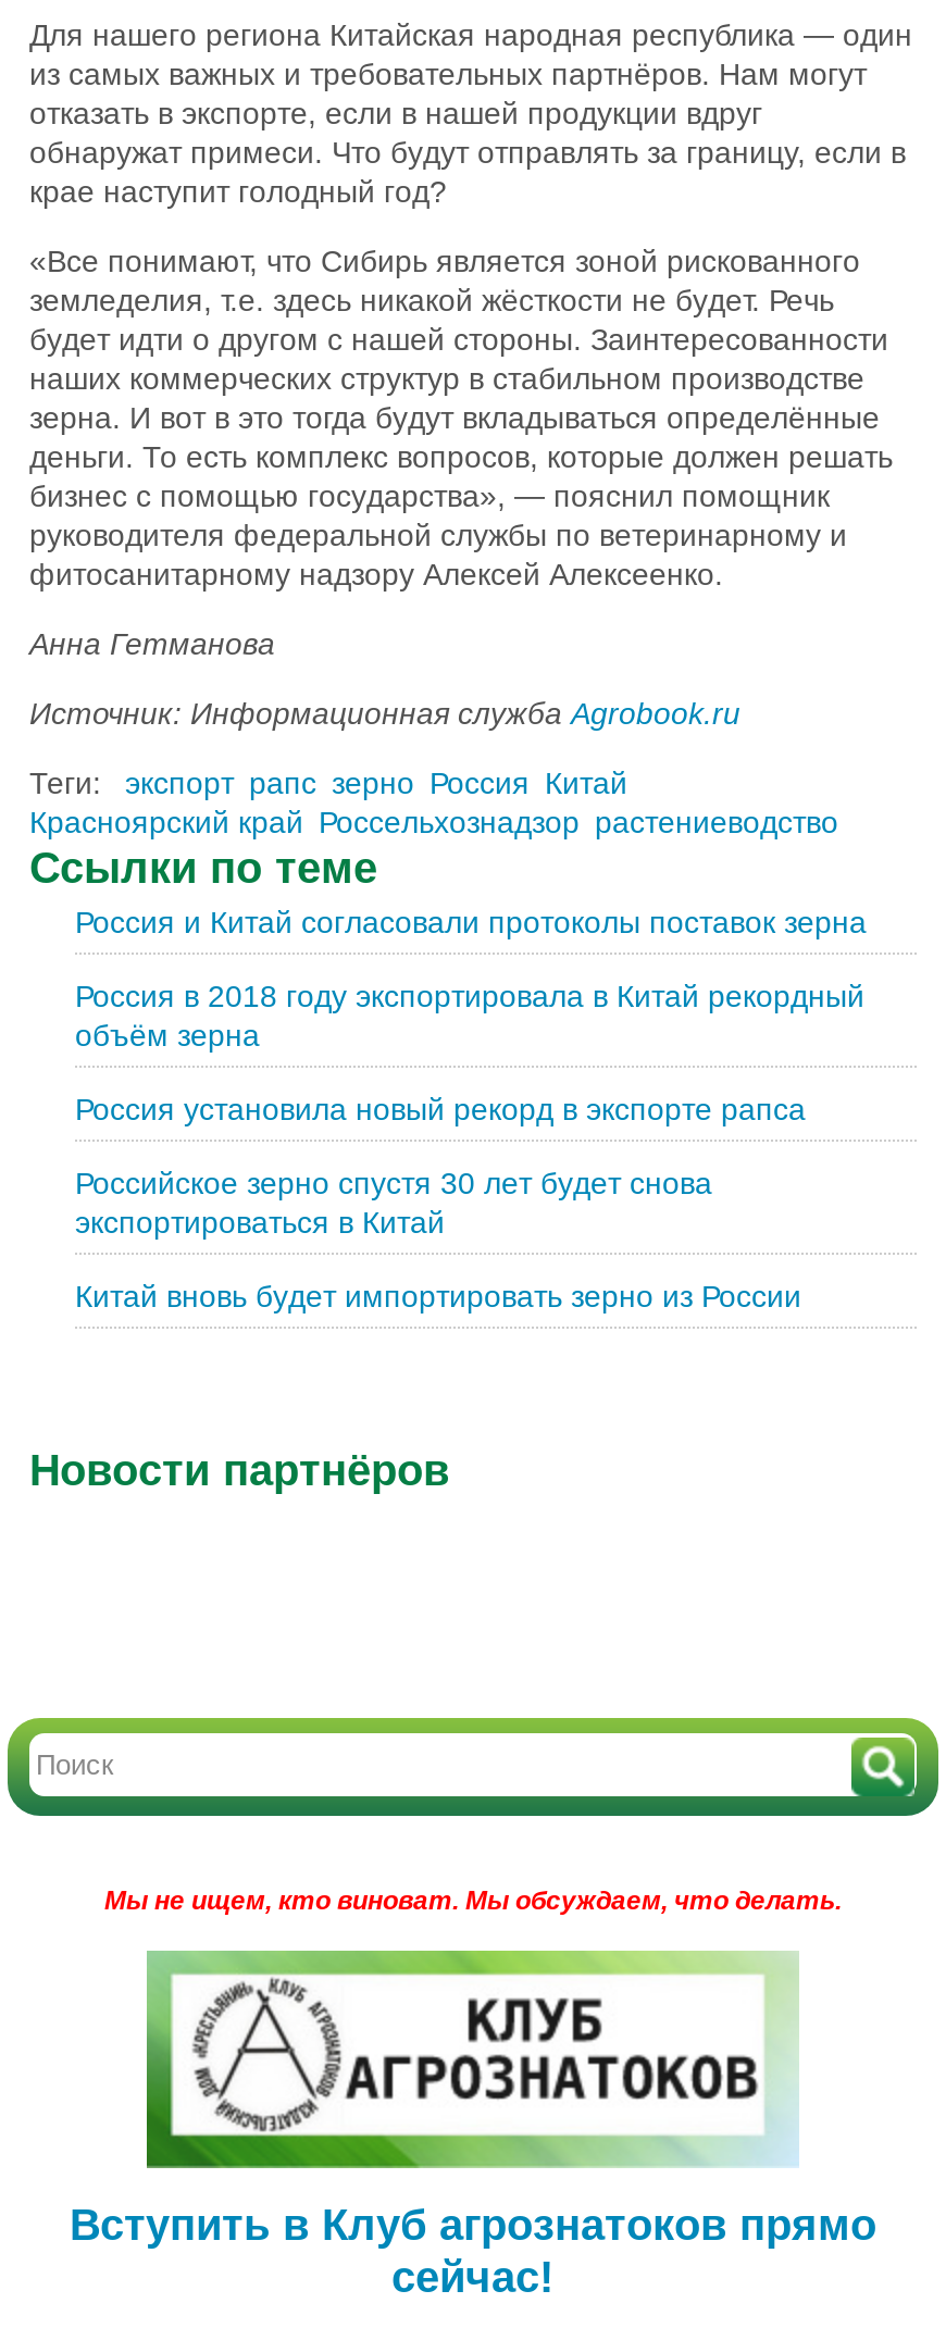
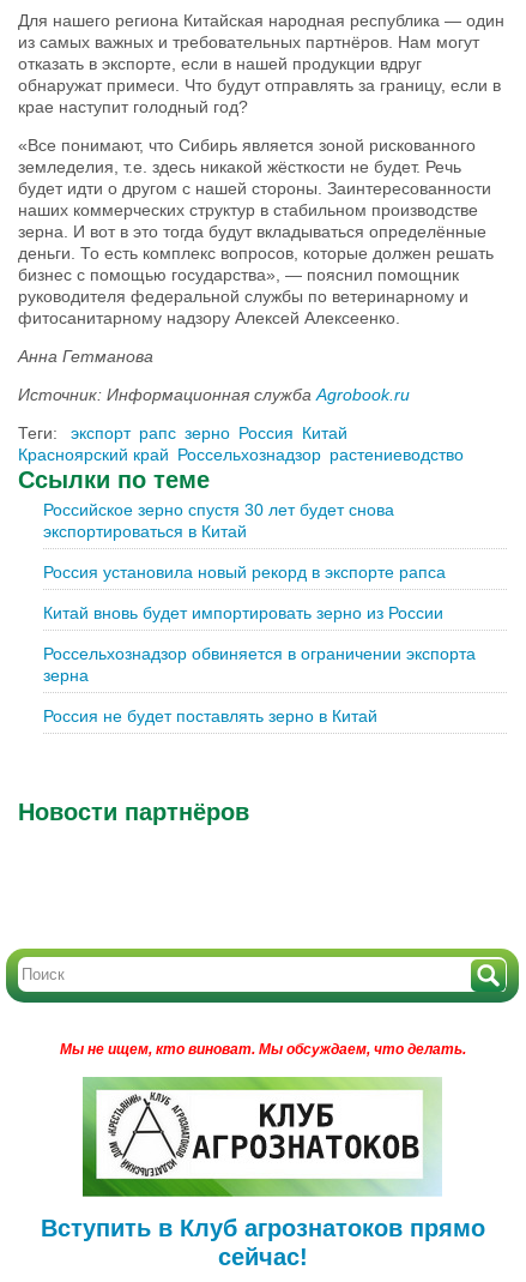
[75,905,867,1053] Россия и Китай согласовали протоколы поставок зерна | Россия в 2018 году экспортировала в Китай рекордный | объём зерна -> none
moved [75,1092,806,1126] -> [43,562,446,582]: Россия установила новый рекорд в экспорте рапса
moved [75,1166,712,1240] -> [43,500,394,541]: Российское зерно спустя 30 лет будет снова | экспортироваться в Китай
moved [75,1279,801,1314] -> [43,603,443,622]: Китай вновь будет импортировать зерно из России
none -> [43,644,476,726] Россельхознадзор обвиняется в ограничении экспорта | зерна | Россия не будет поставлять зерно в Китай

